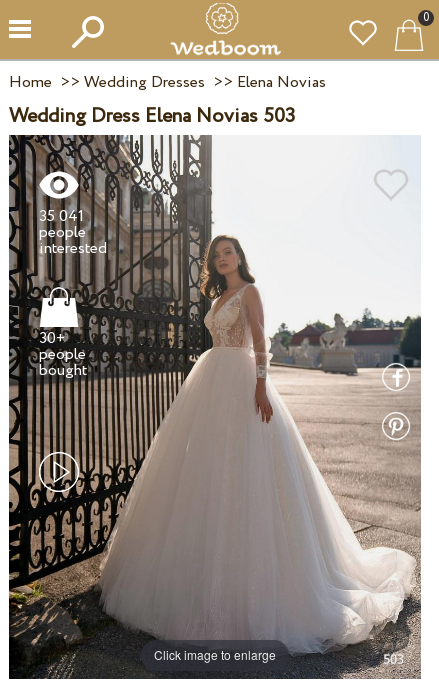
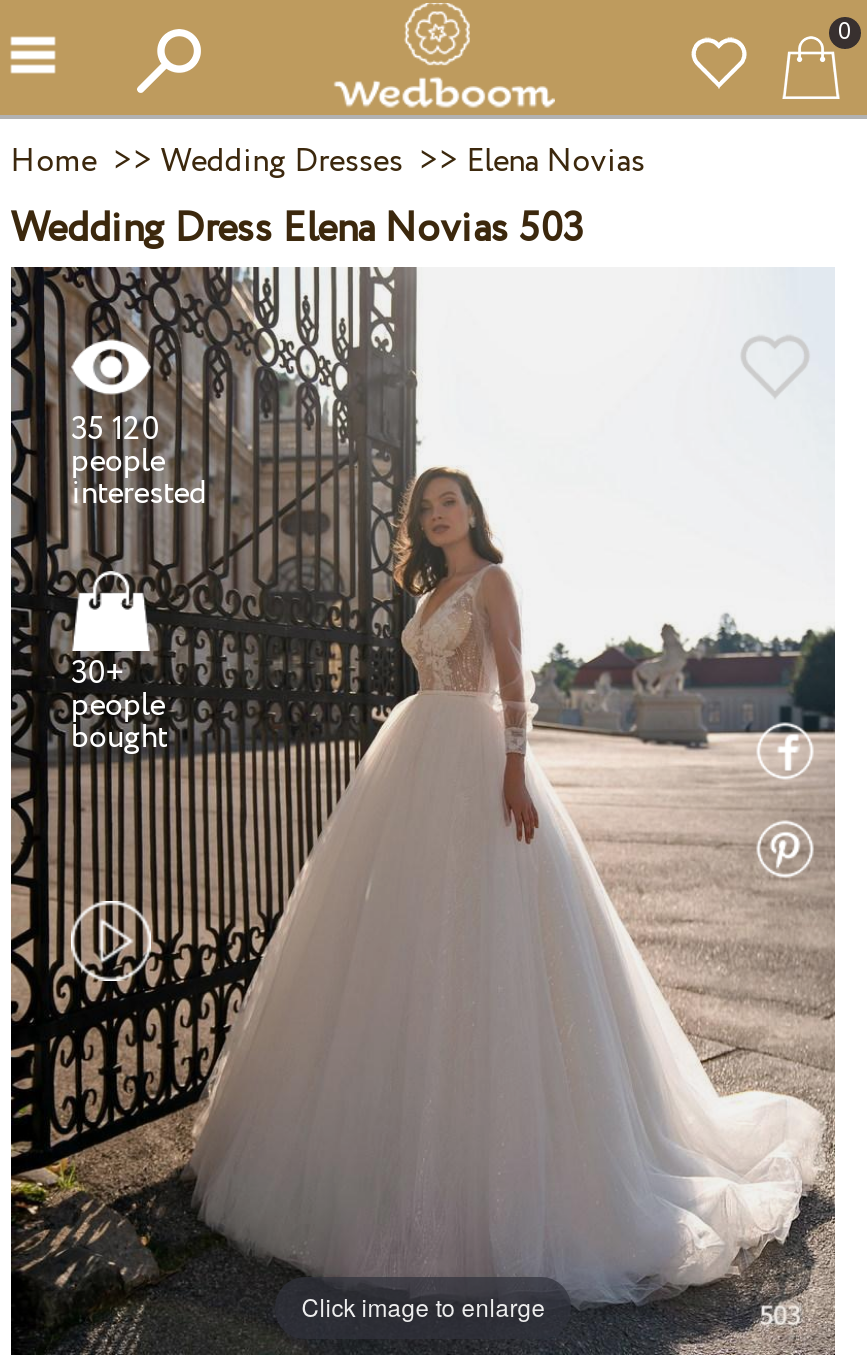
[39,205,84,228] 35 041 -> [71,407,159,453] 35 120

